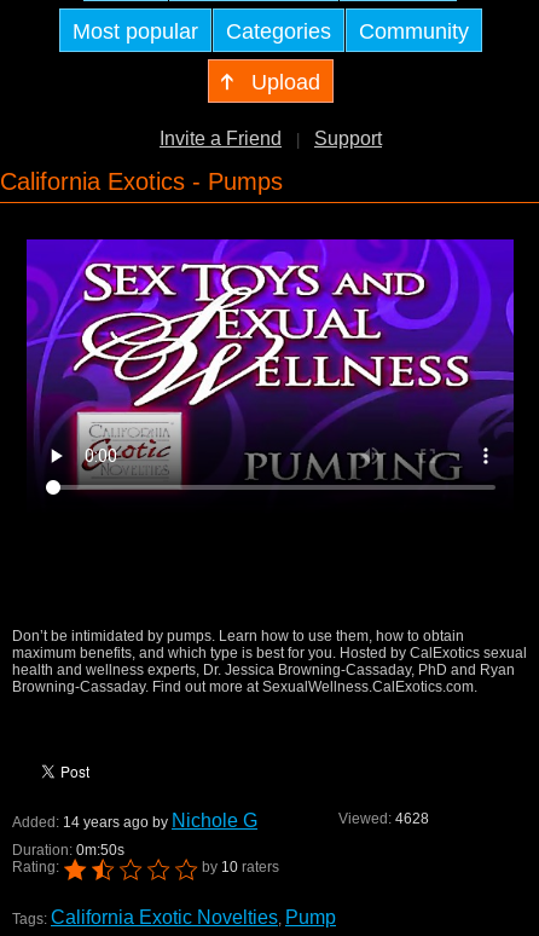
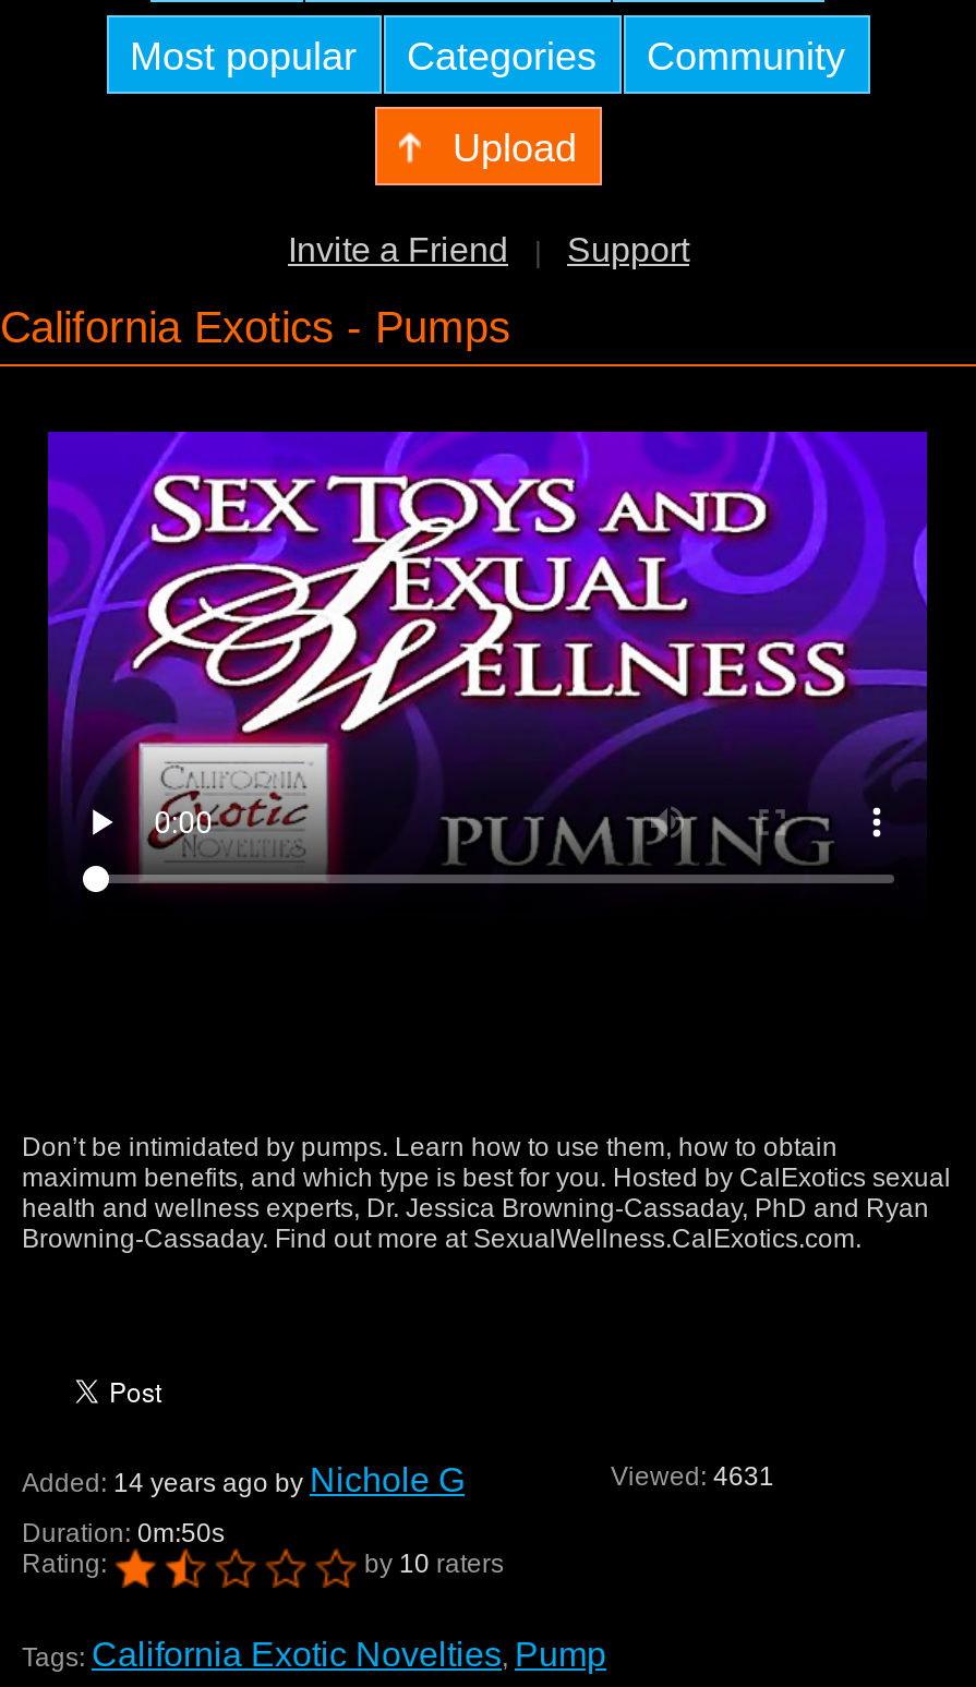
[338,810,429,827] Viewed: 4628 -> [611,1461,774,1492] Viewed: 4631

